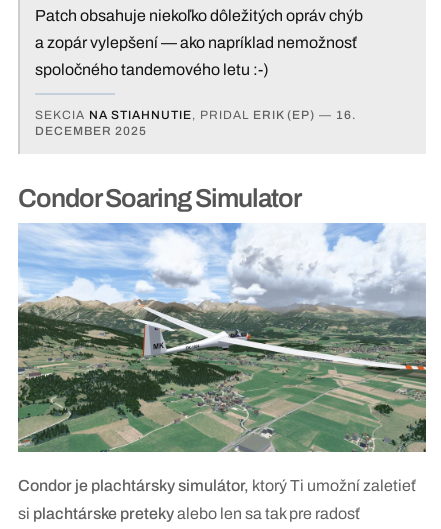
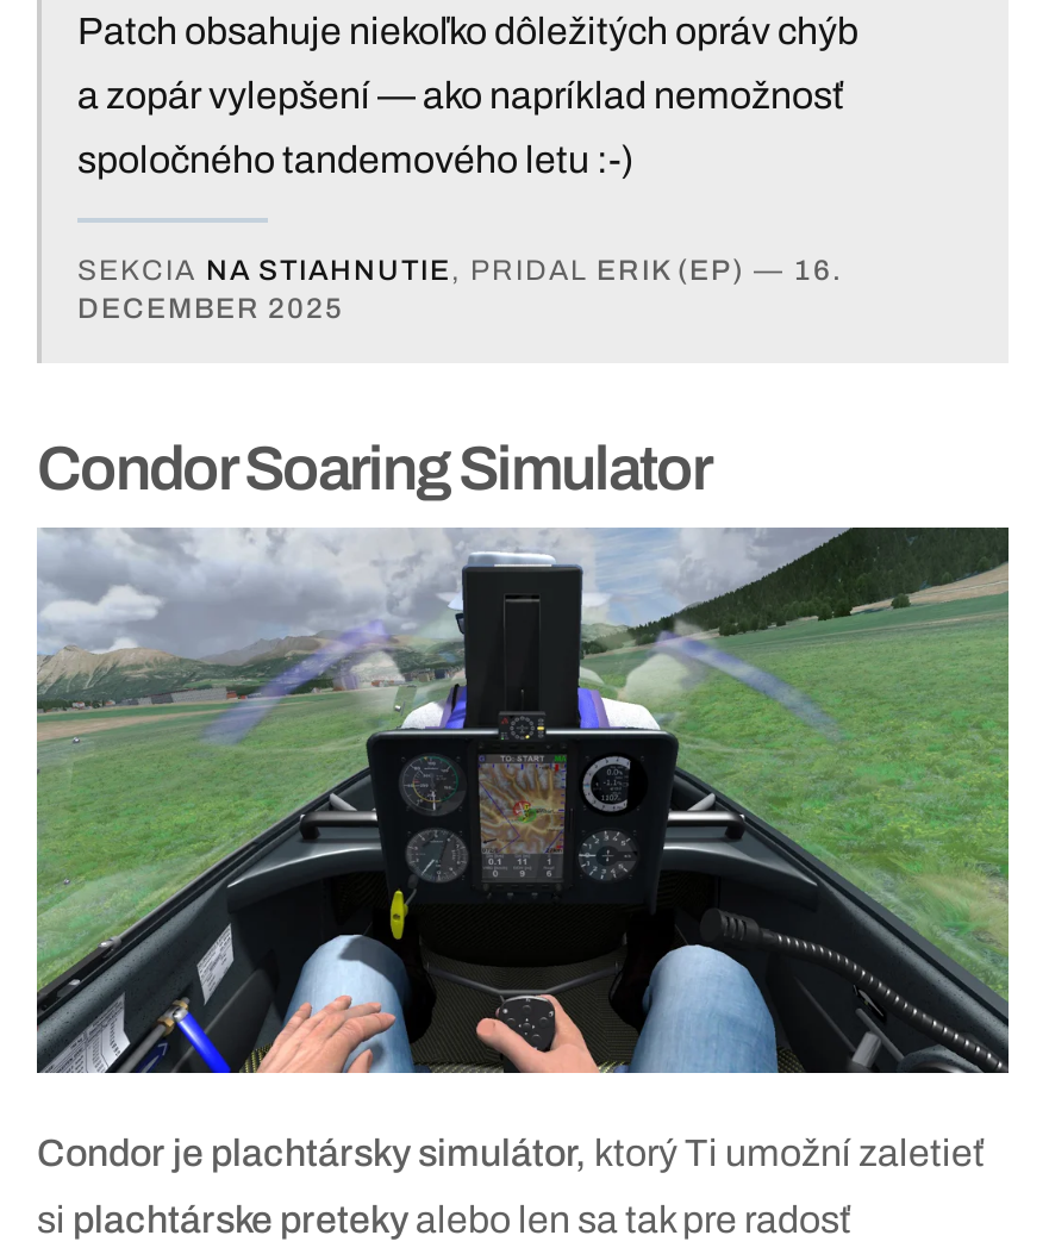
[17,222,426,453] [image] -> [35,524,1011,1077] [image]

